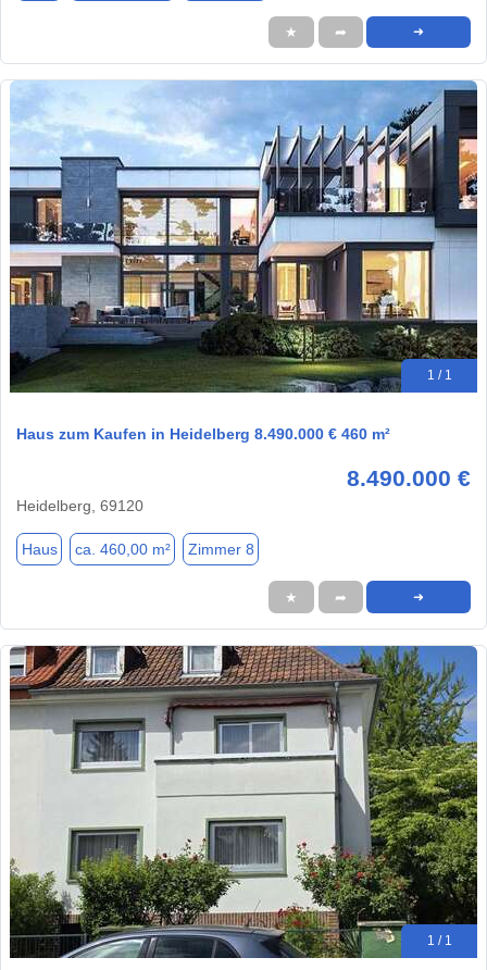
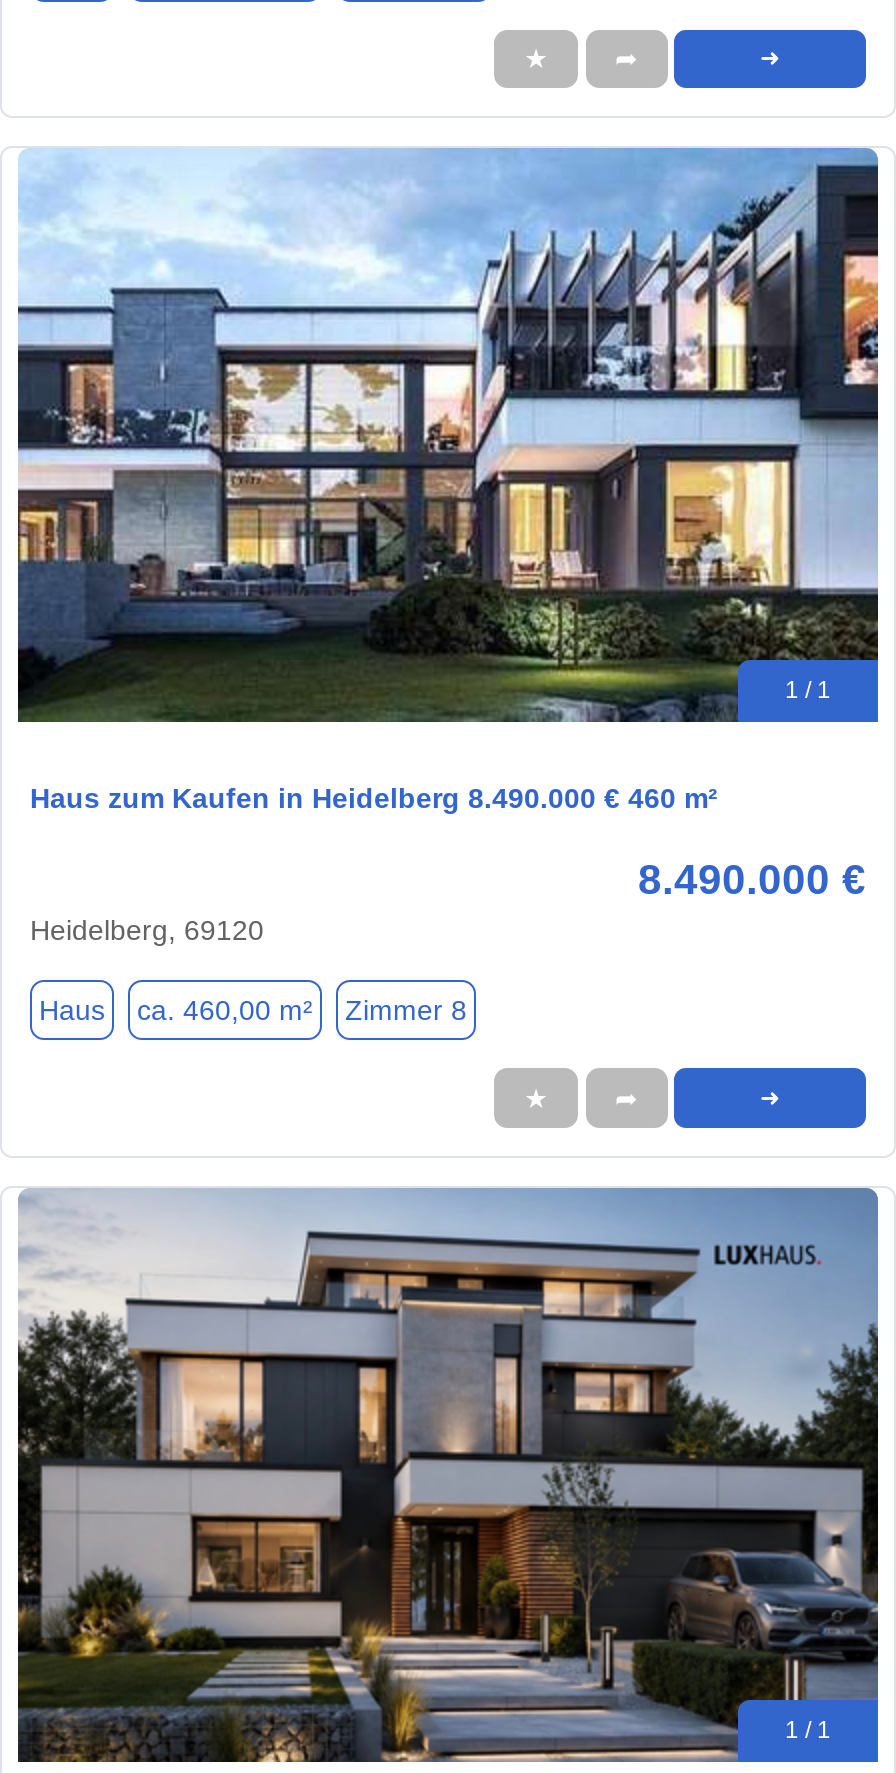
[9,645,478,959] [image] -> [16,1186,880,1764] [image]

